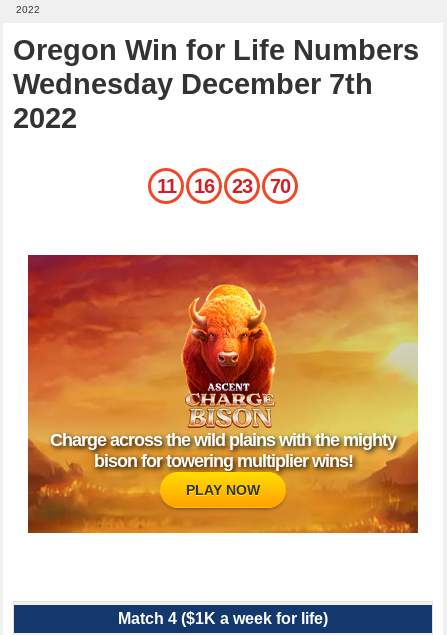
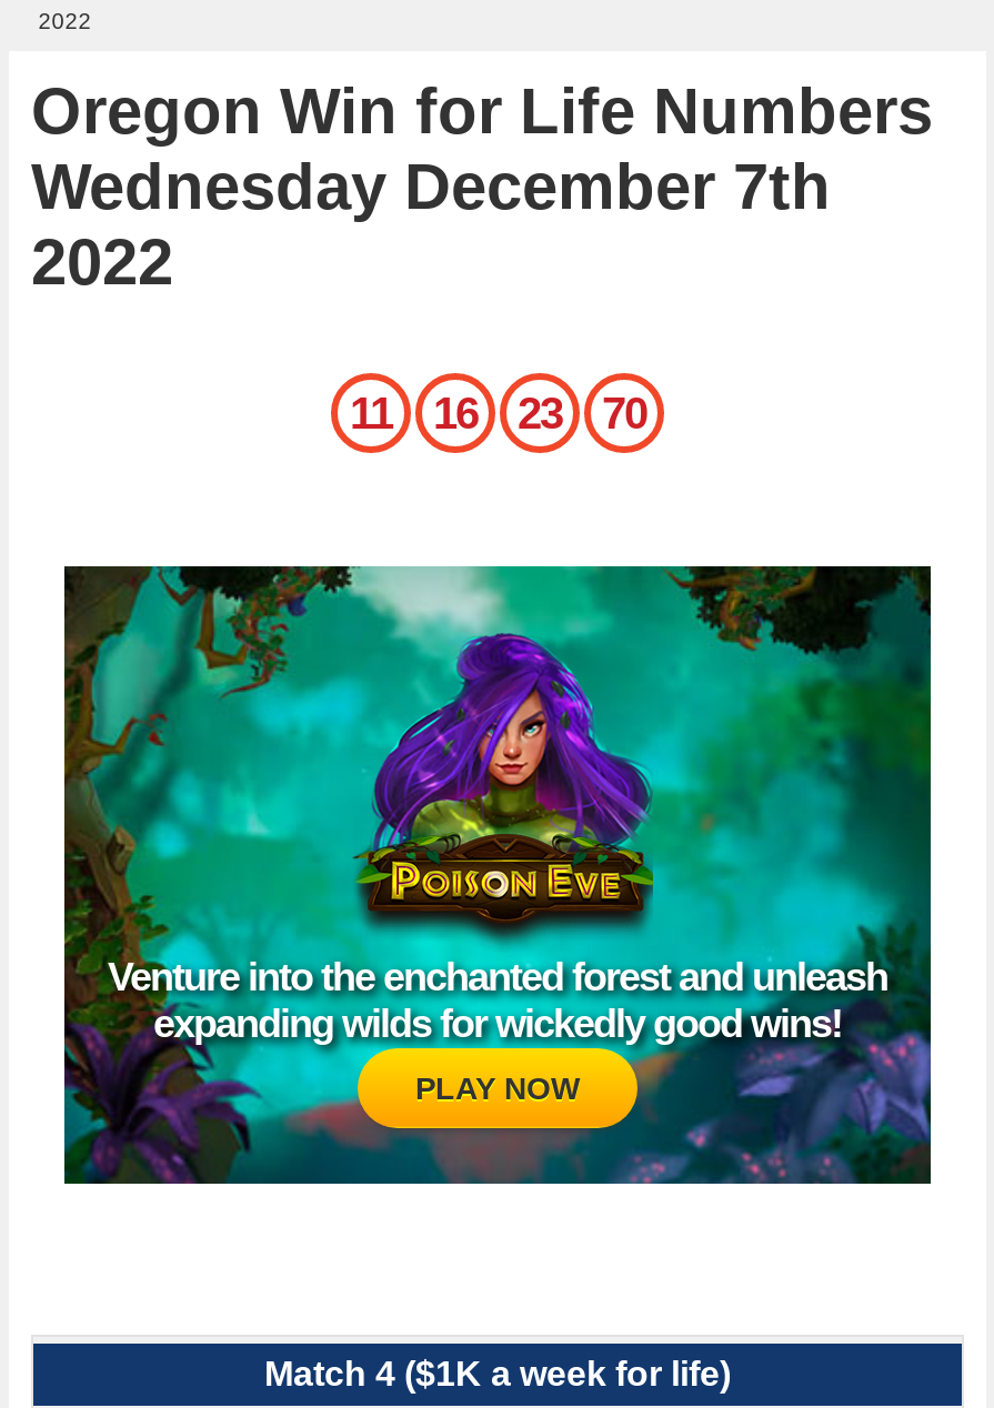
[27,254,419,534] [image] | Charge across the wild plains with the mighty | bison for towering multiplier wins! -> [62,564,933,1186] [image] | Venture into the enchanted forest and unleash | expanding wilds for wickedly good wins!

